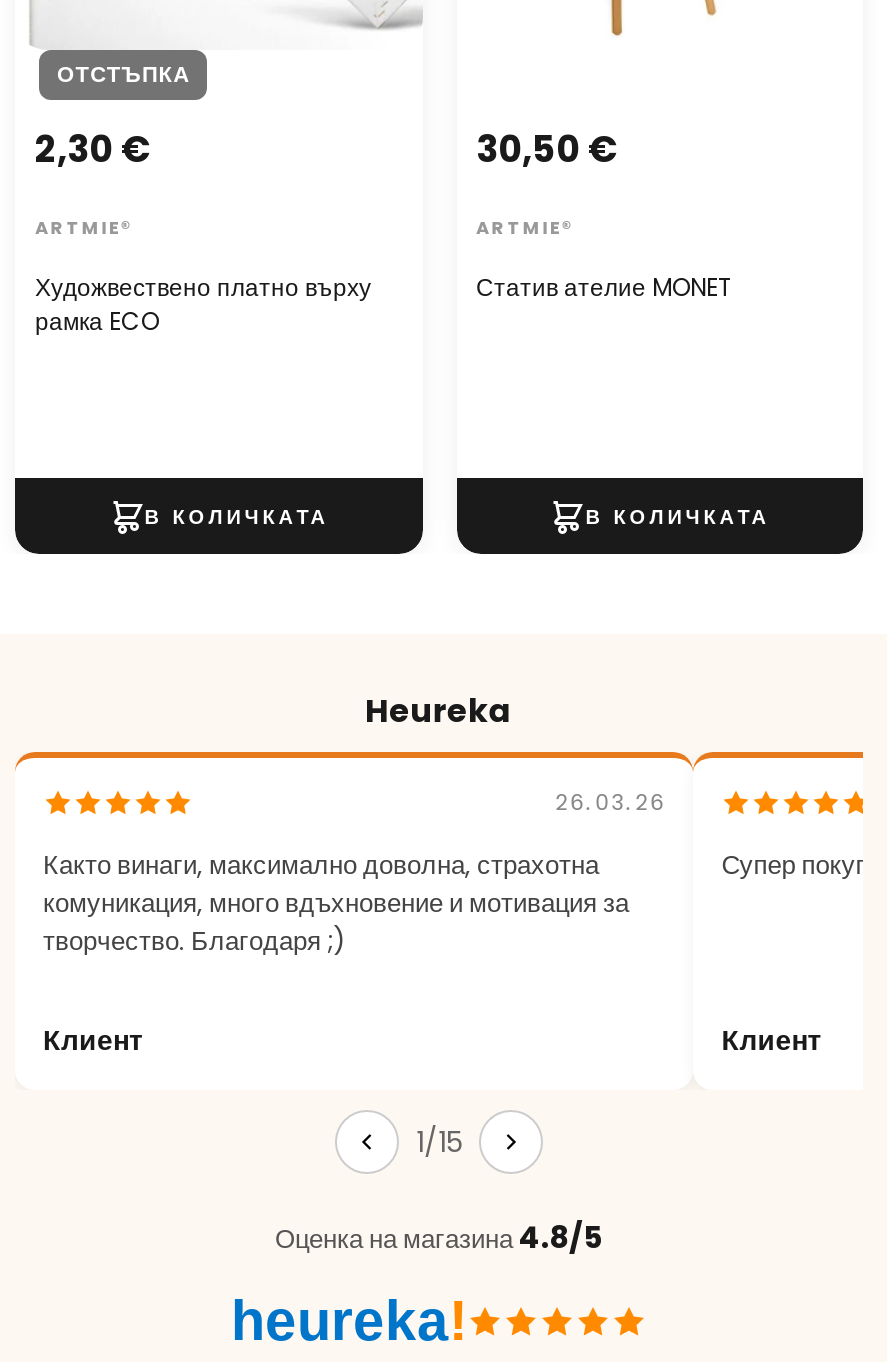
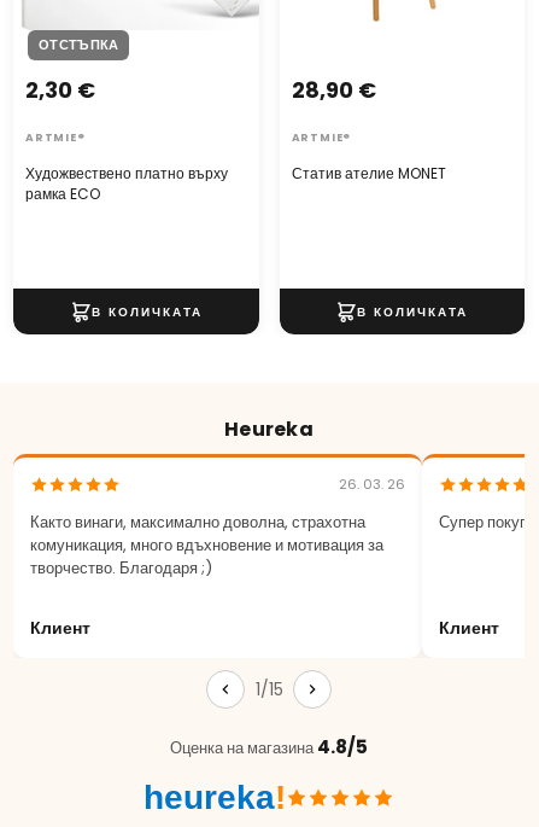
[476,124,618,174] 30,50 € -> [291,75,376,105] 28,90 €

